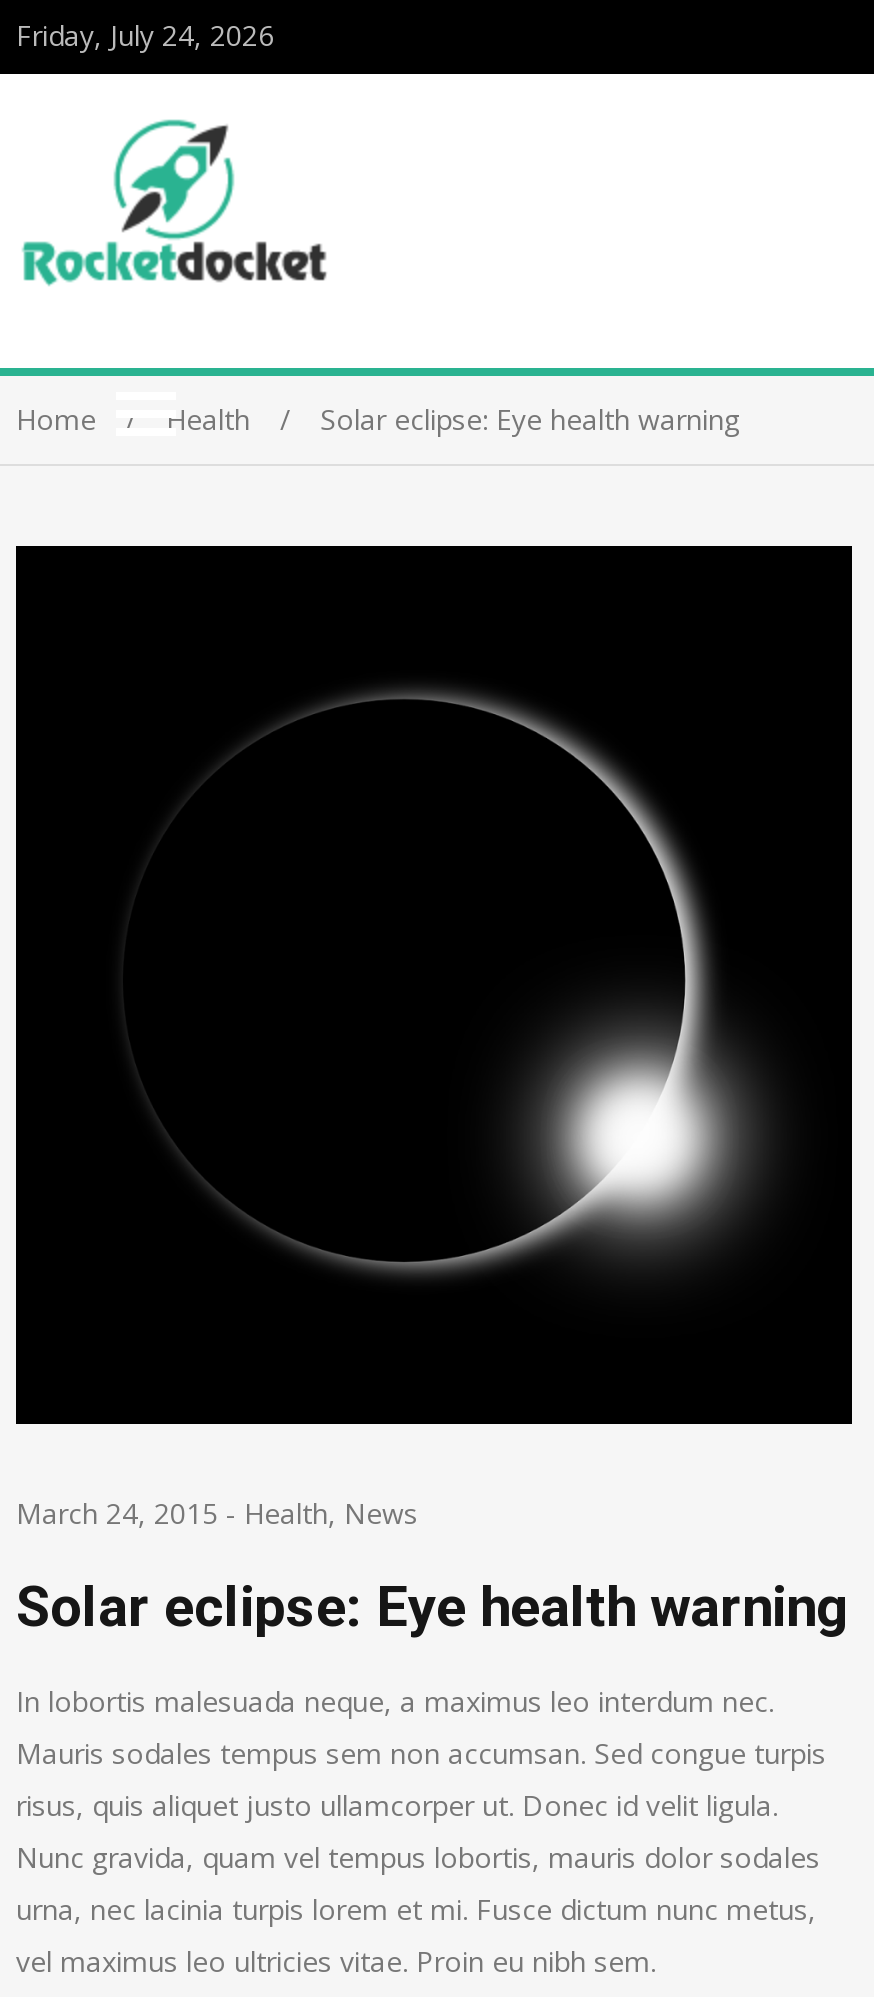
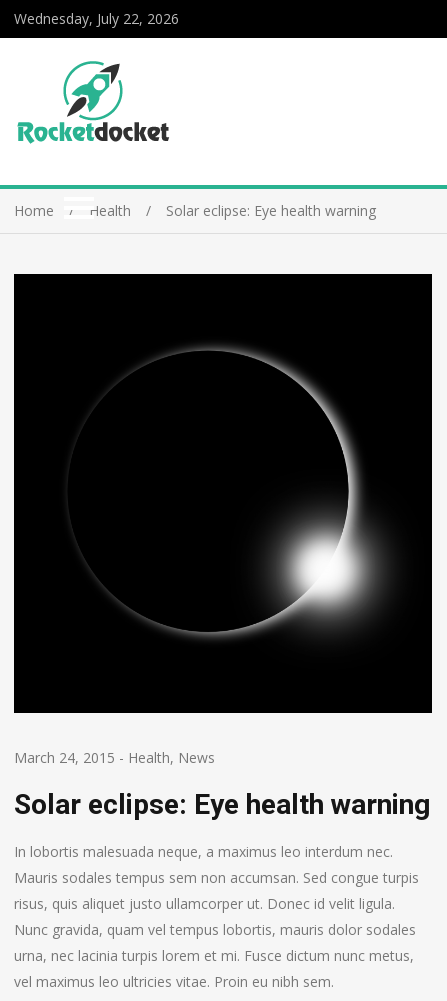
[16,16,274,54] Friday, July 24, 2026 -> [14,9,179,28] Wednesday, July 22, 2026

